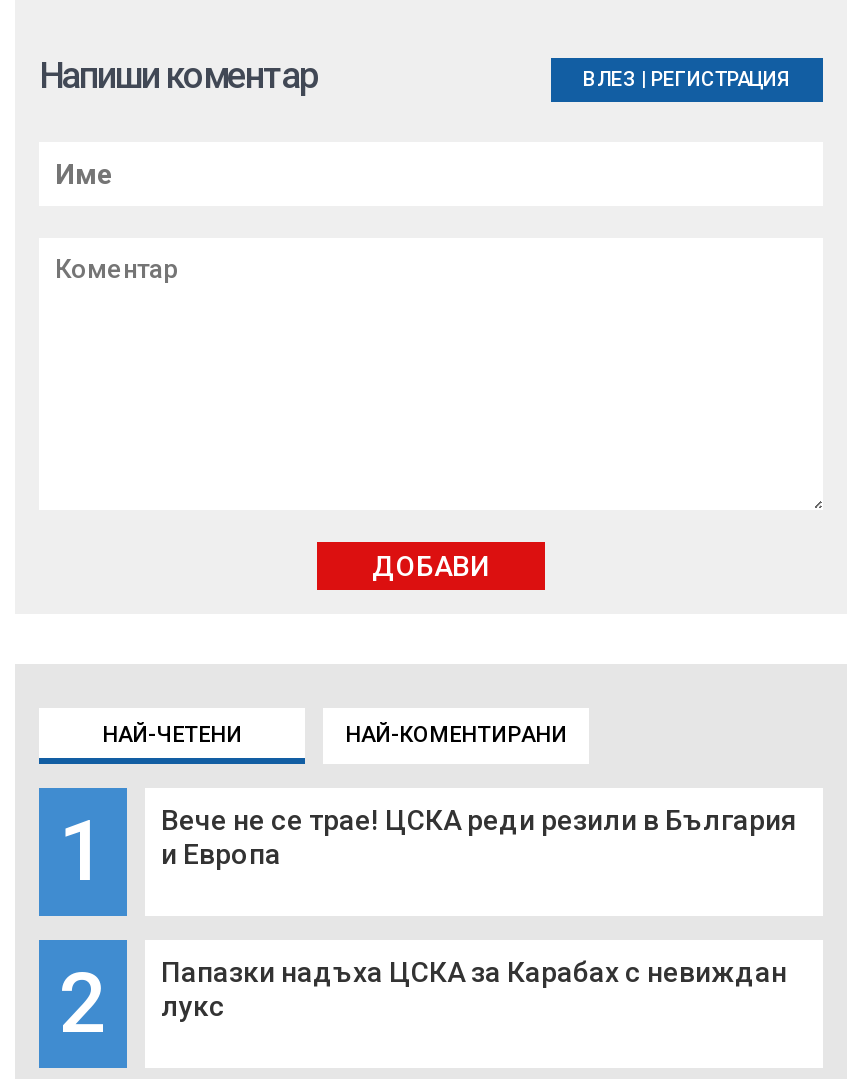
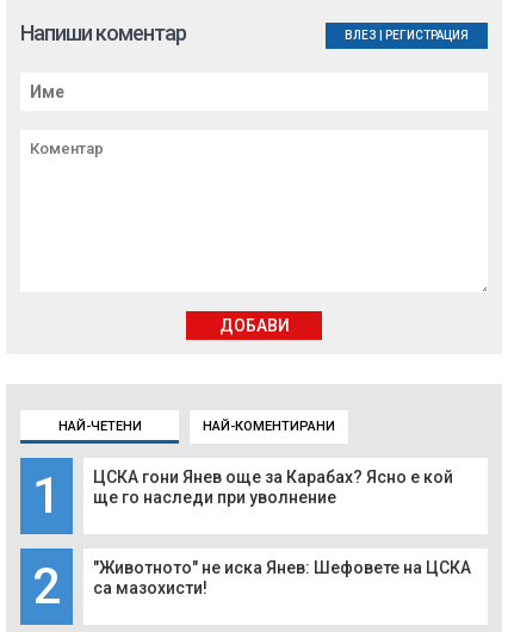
[161,804,797,870] Вече не се трае! ЦСКА реди резили в България | и Европа -> [93,468,453,507] ЦСКА гони Янев още за Карабах? Ясно е кой | ще го наследи при уволнение
[161,956,787,1022] Папазки надъха ЦСКА за Карабах с невиждан | лукс -> [93,558,471,598] "Животното" не иска Янев: Шефовете на ЦСКА | са мазохисти!

